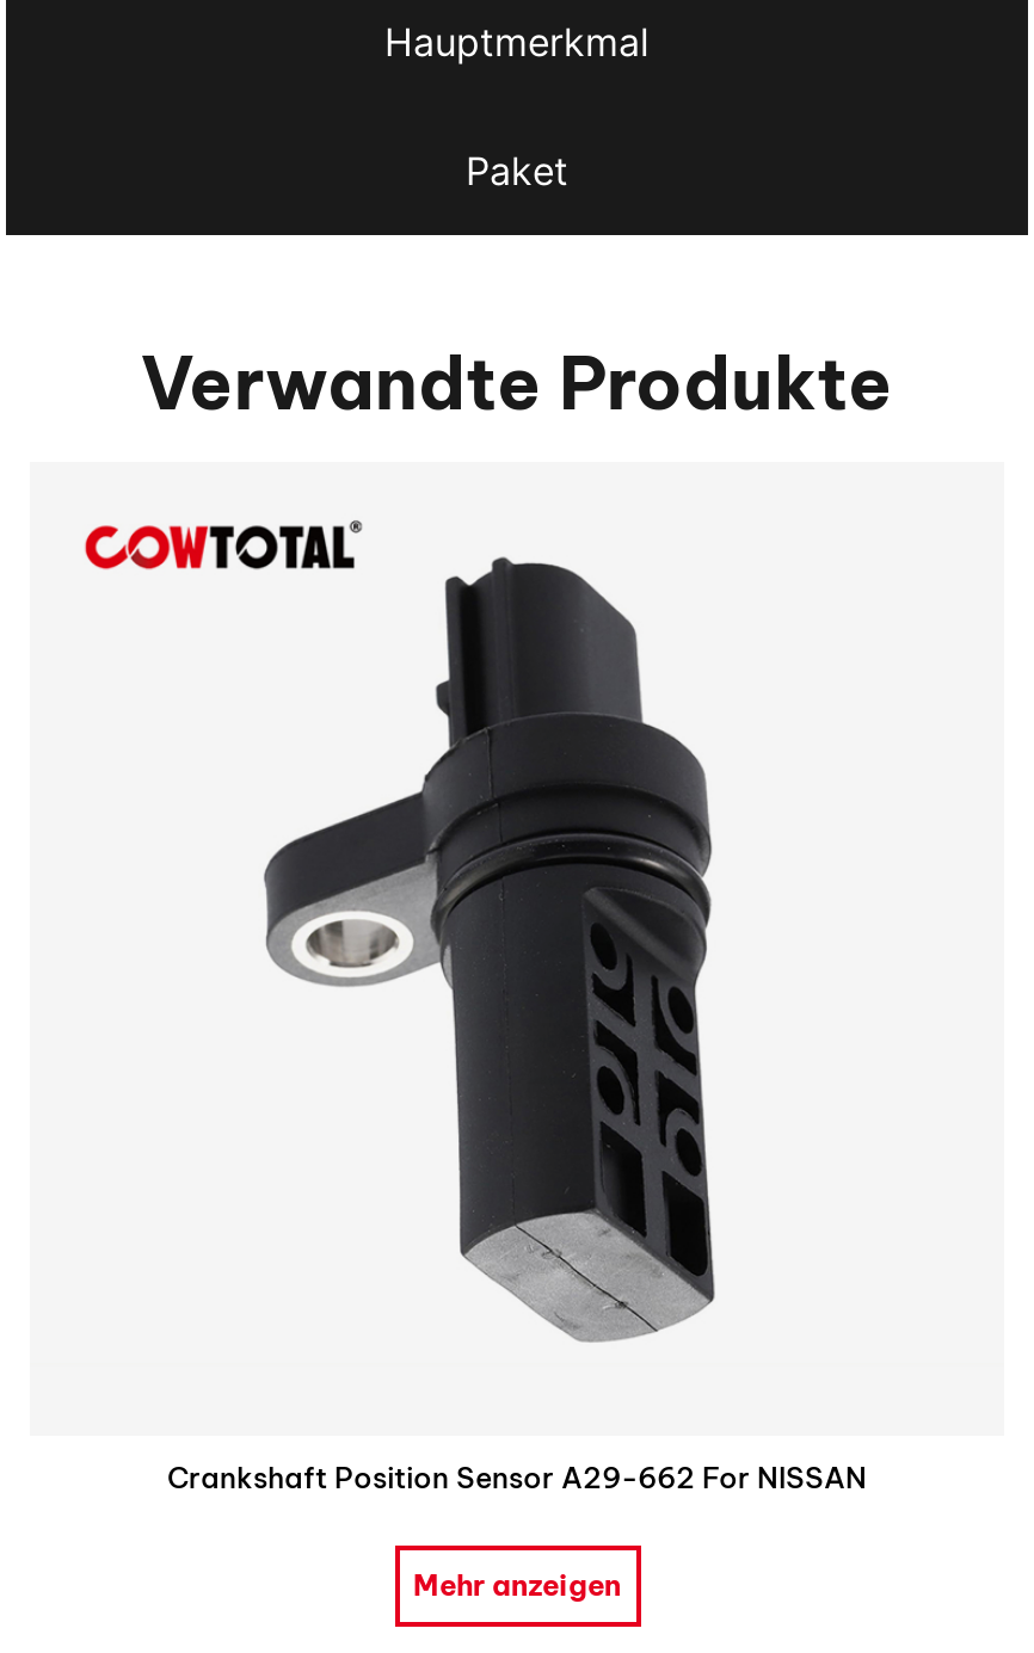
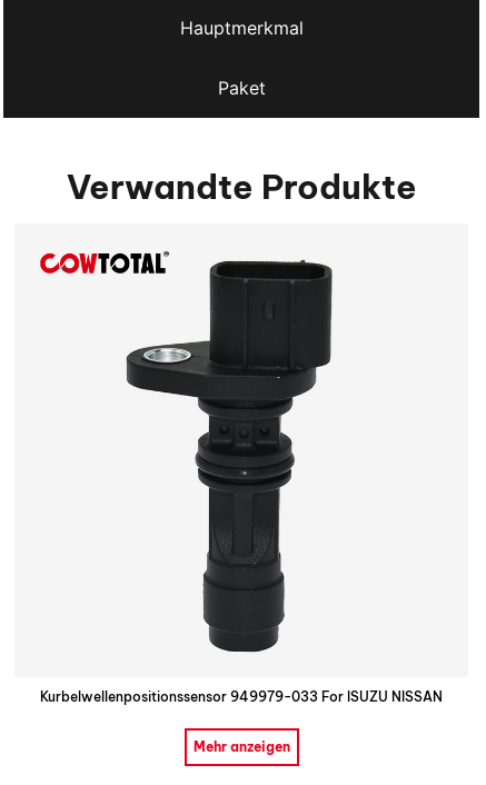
[167,541,867,1495] [image] | Crankshaft Position Sensor A29-662 For NISSAN -> [40,259,443,705] [image] | Kurbelwellenpositionssensor 949979-033 For ISUZU NISSAN

